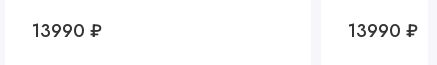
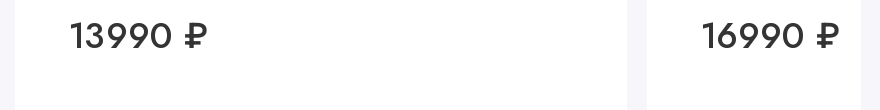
[347,18,417,44] 13990 ₽ -> [700,10,840,62] 16990 ₽

